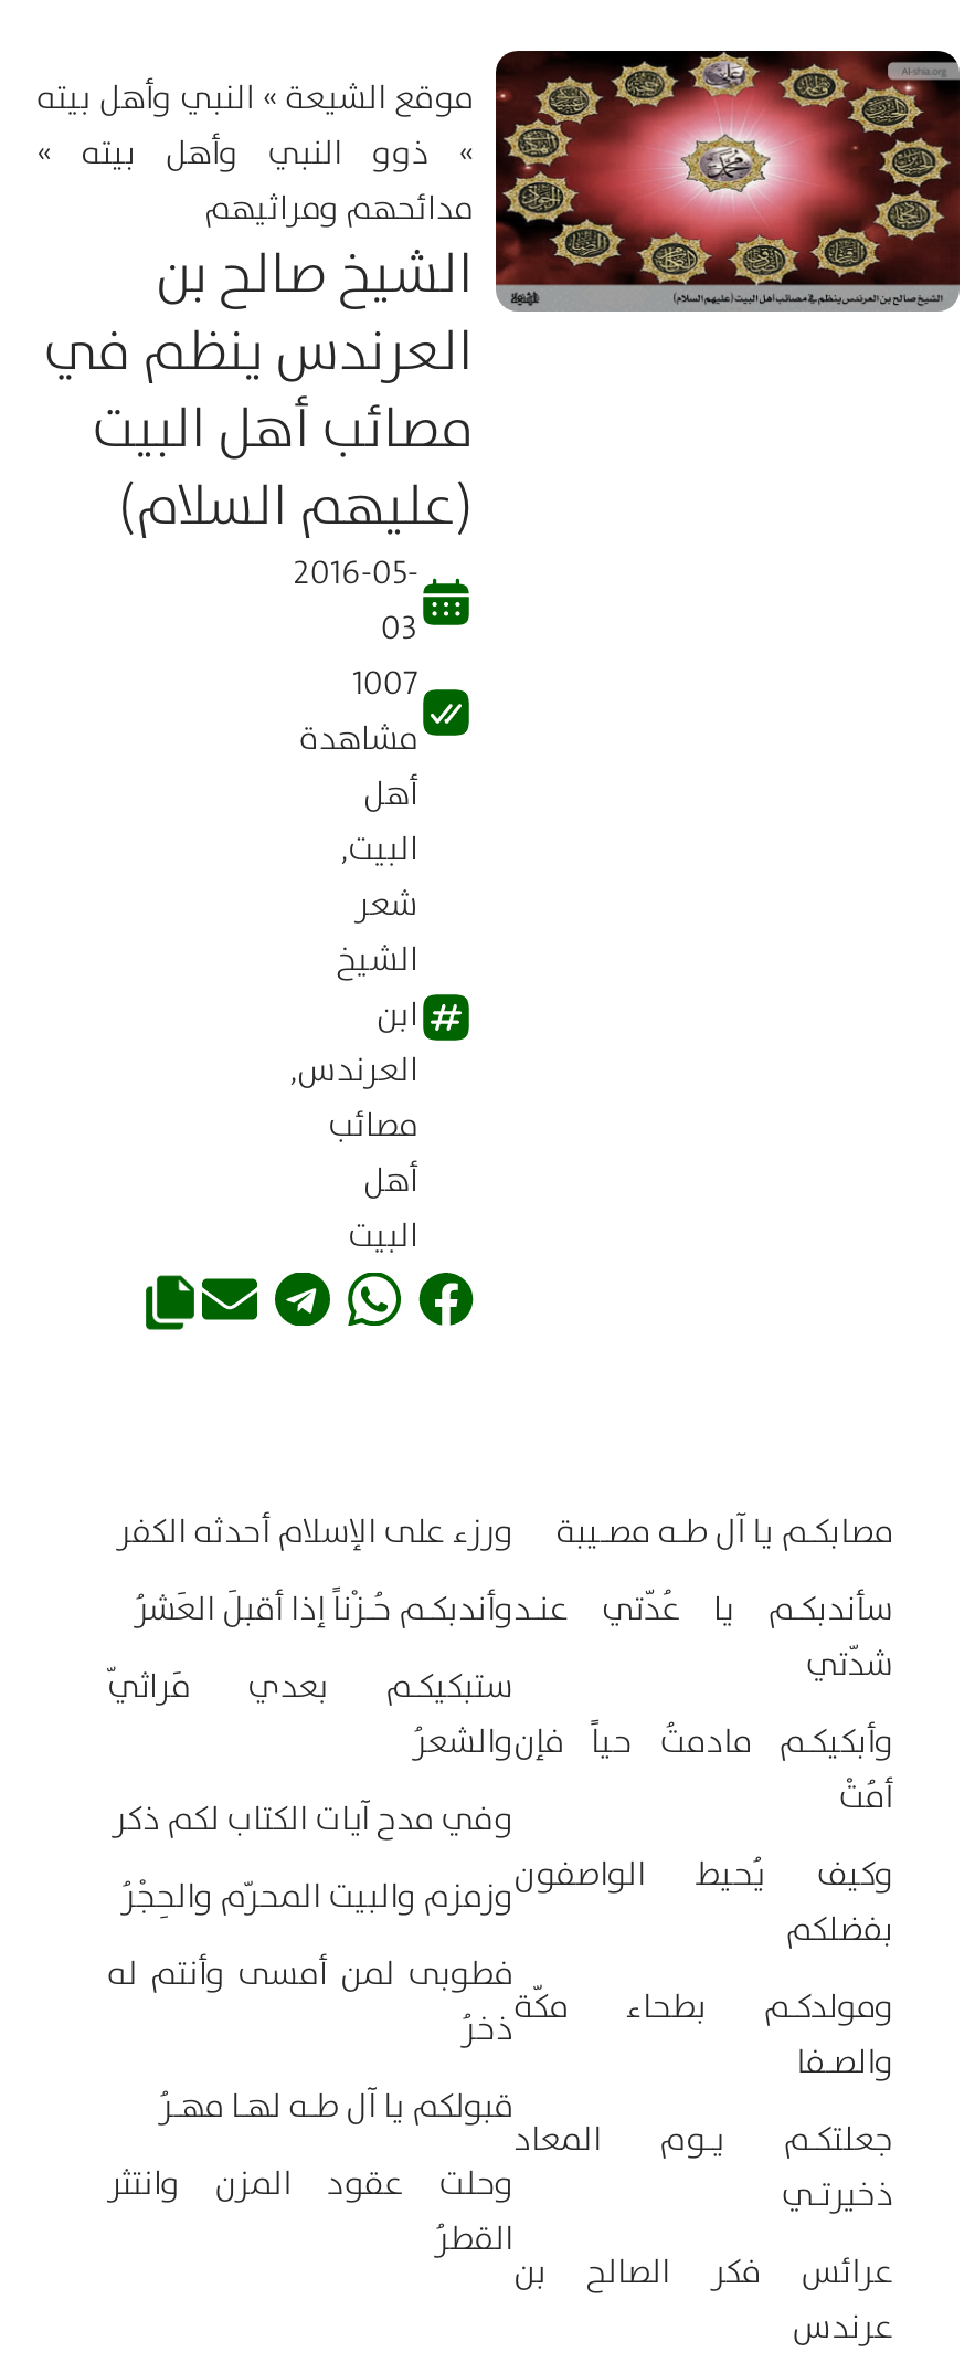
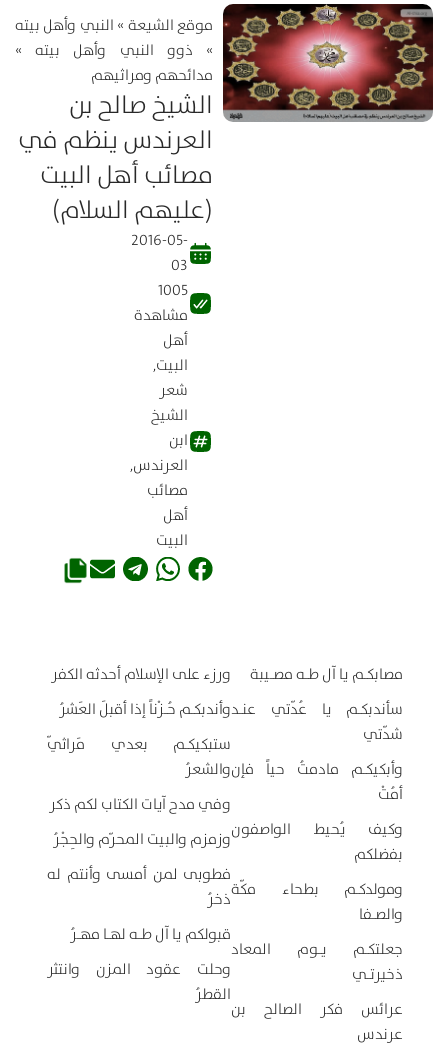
[352,658,418,711] 1007 -> [158,279,188,303] 1005

